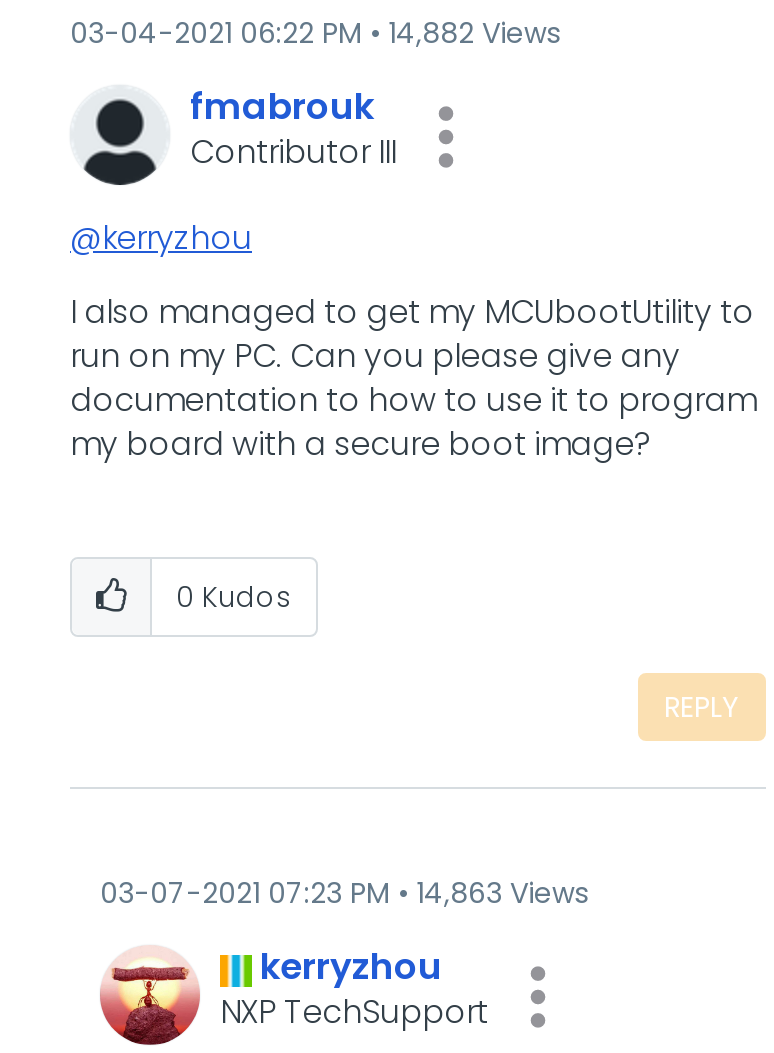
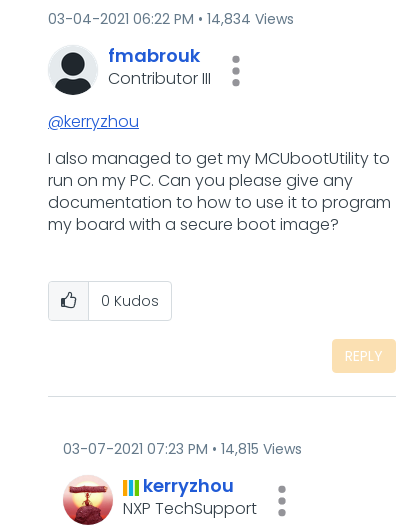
[70,14,560,54] 03-04-2021 06:22 PM 14,882 Views -> [48,9,294,29] 03-04-2021 06:22 PM 14,834 Views
[100,874,588,914] 03-07-2021 07:23 PM 14,863 Views -> [63,439,302,459] 03-07-2021 07:23 PM 14,815 Views

